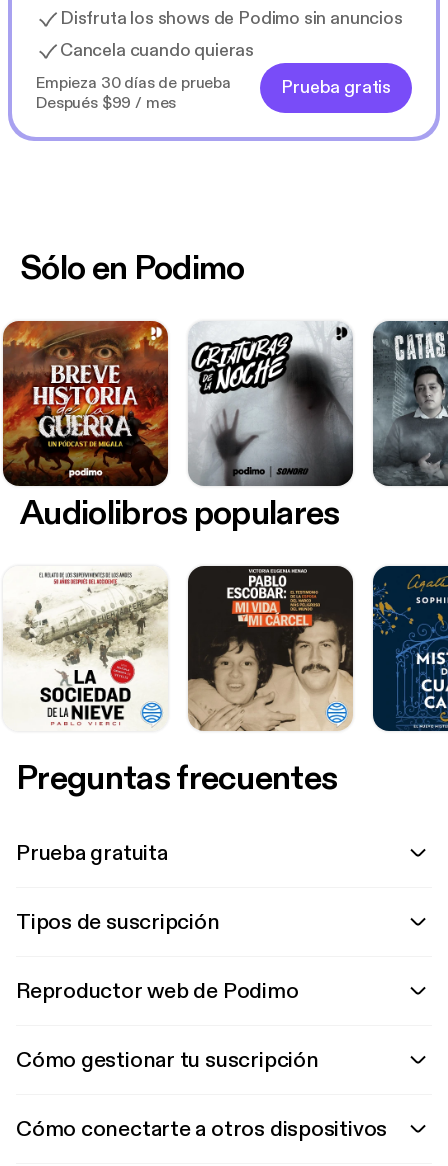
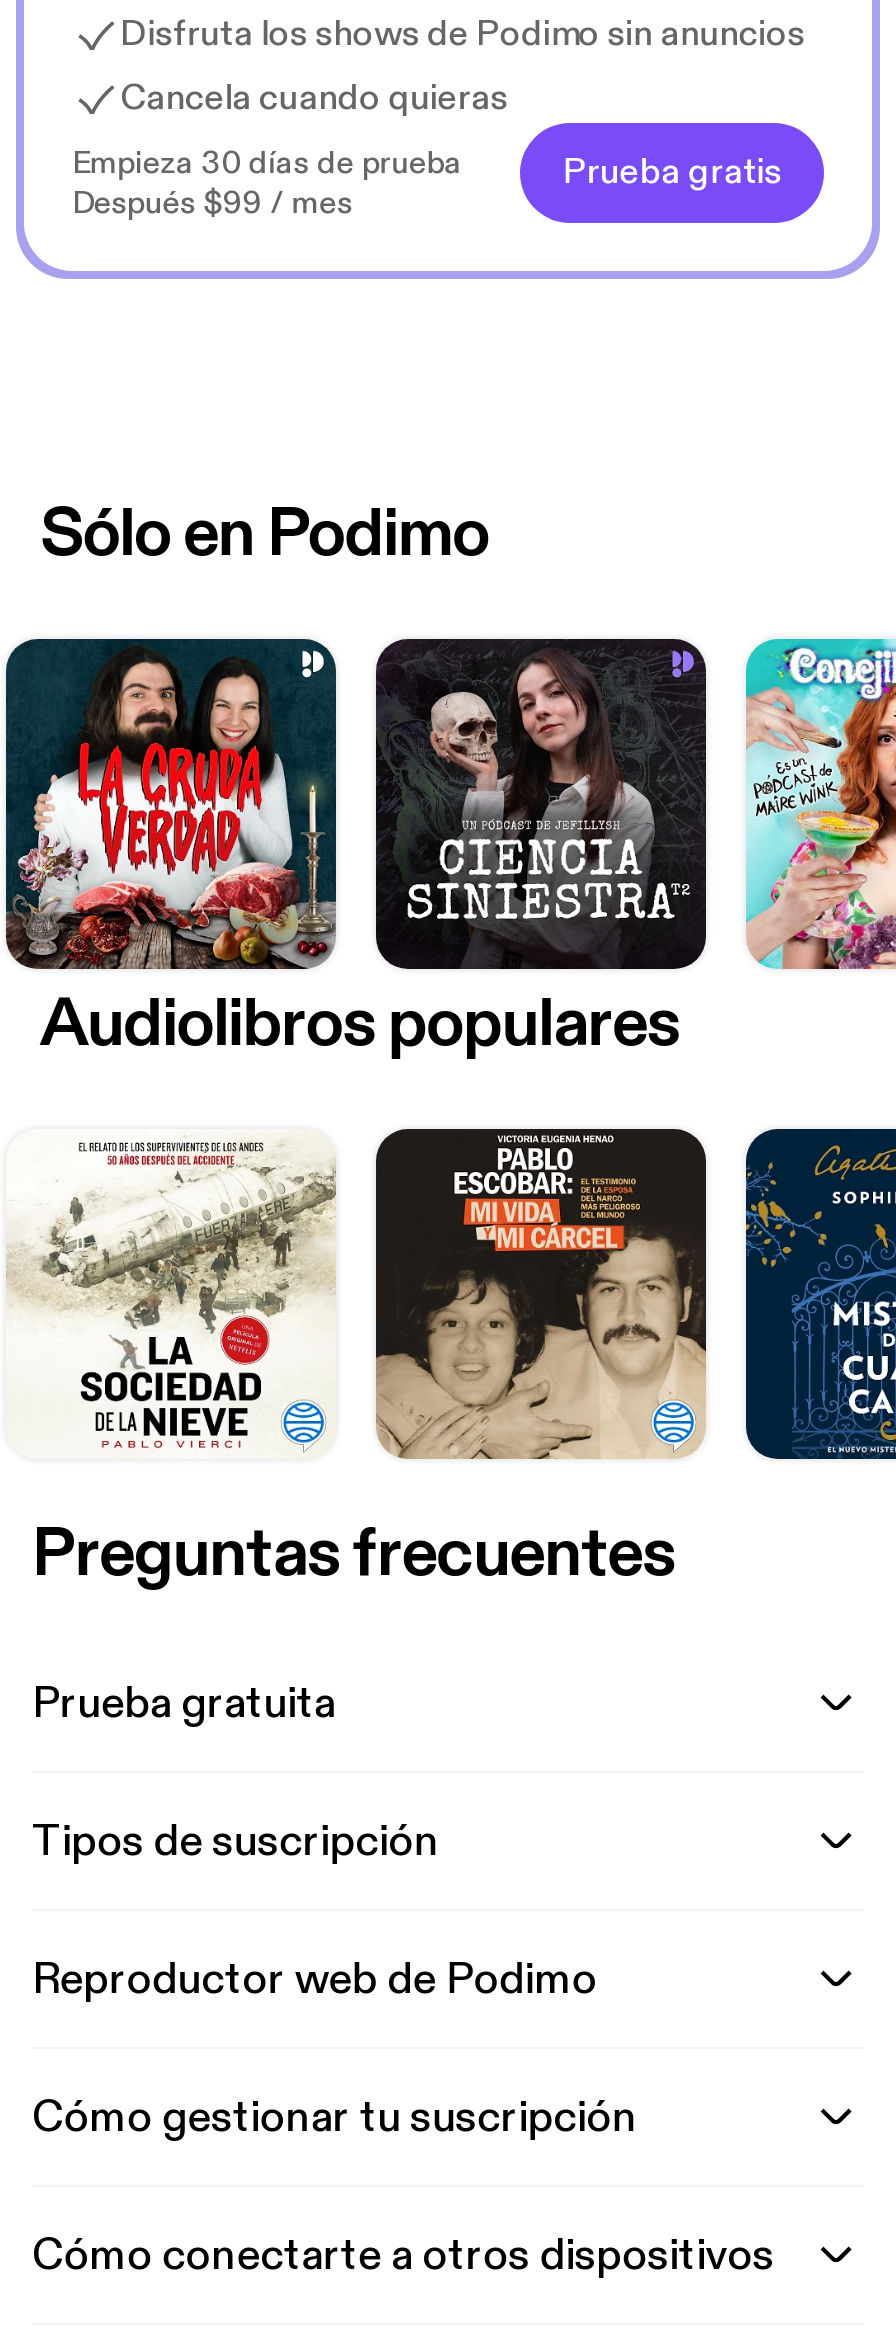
[3,320,169,486] [image] -> [6,637,338,971] [image]
[188,321,353,486] [image] -> [374,637,708,969] [image]
[372,320,445,487] [image] -> [744,637,890,971] [image]

